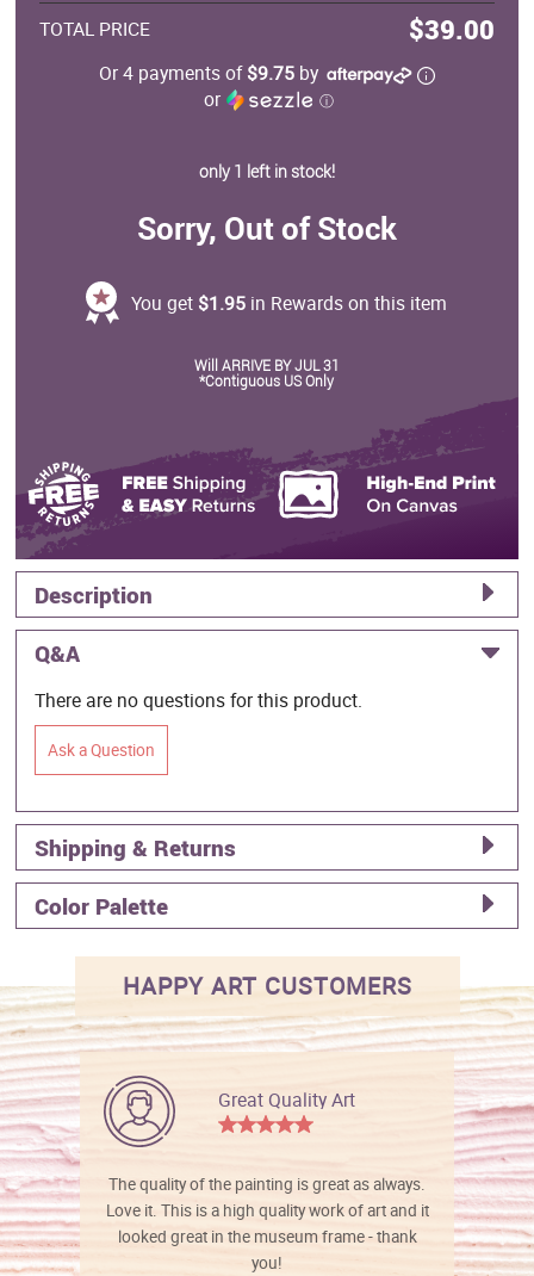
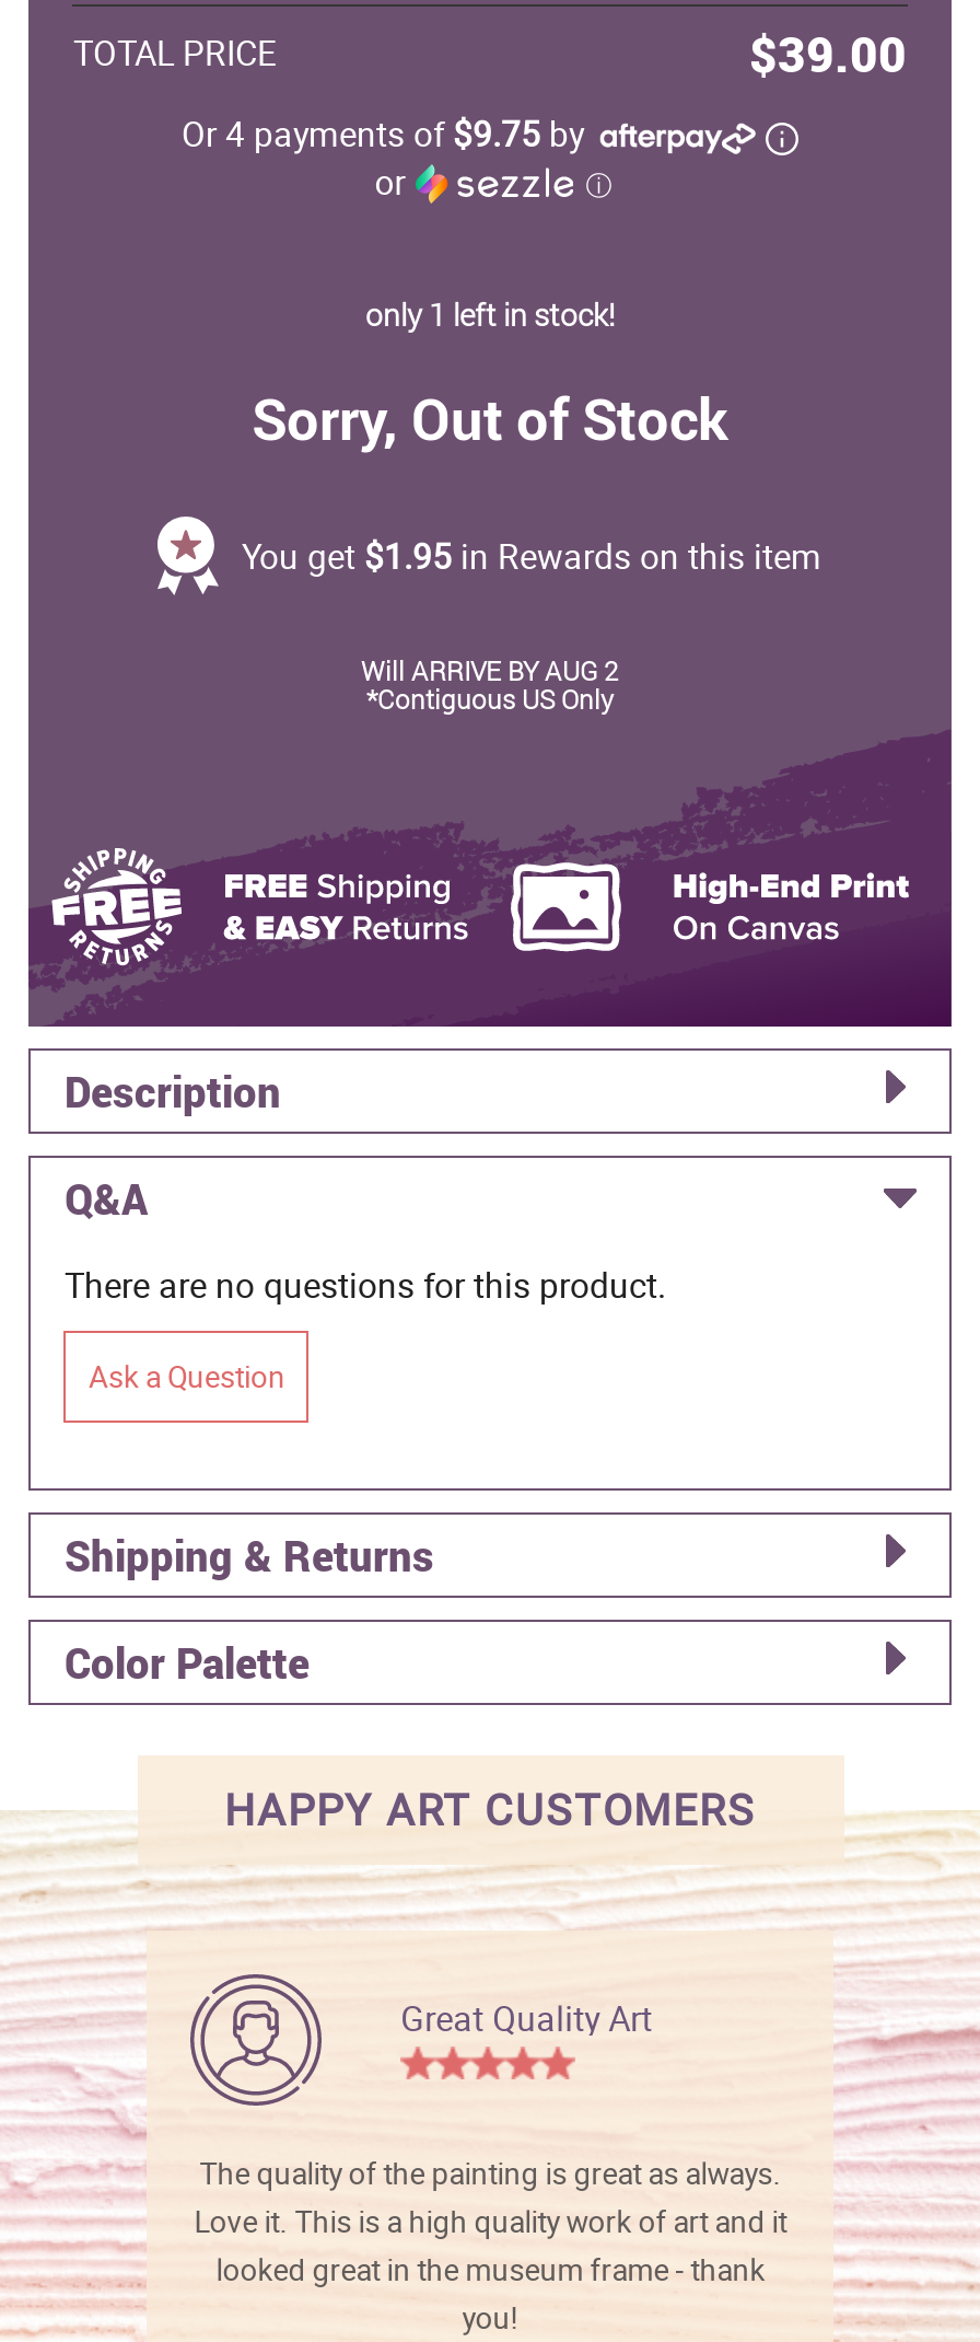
[194,356,340,375] Will ARRIVE BY JUL 31 -> [361,653,619,688] Will ARRIVE BY AUG 2

